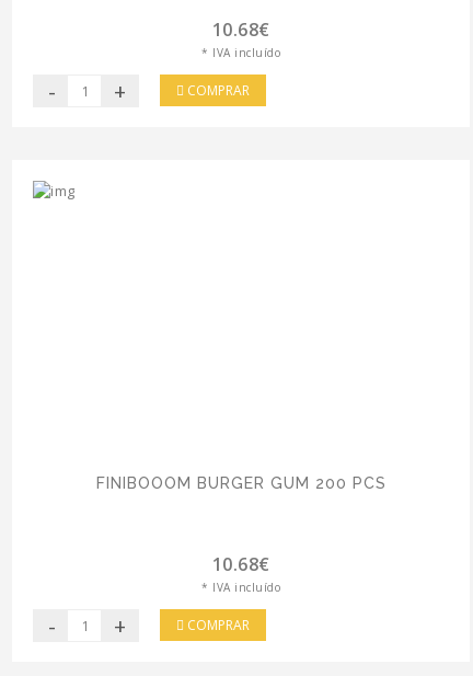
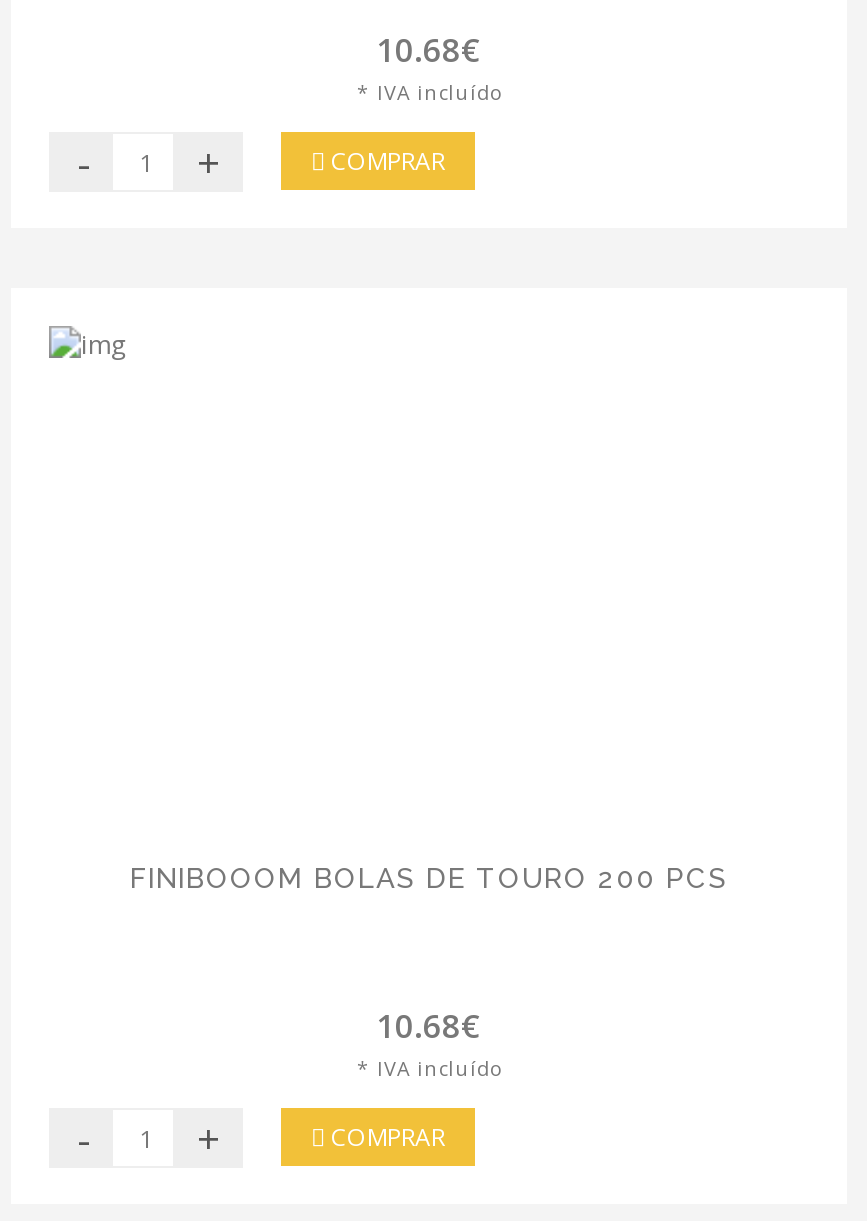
[96,474,386,492] FINIBOOOM BURGER GUM 200 PCS -> [130,862,728,894] FINIBOOOM BOLAS DE TOURO 200 PCS

